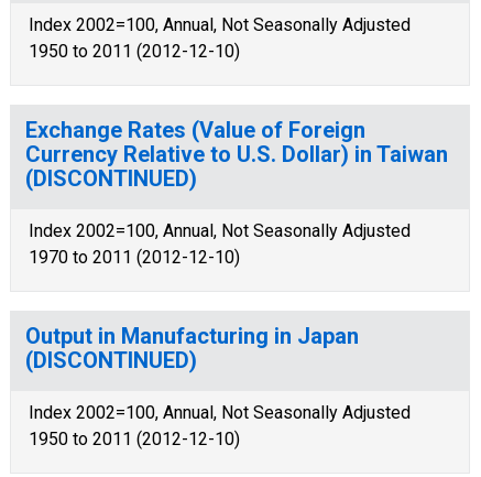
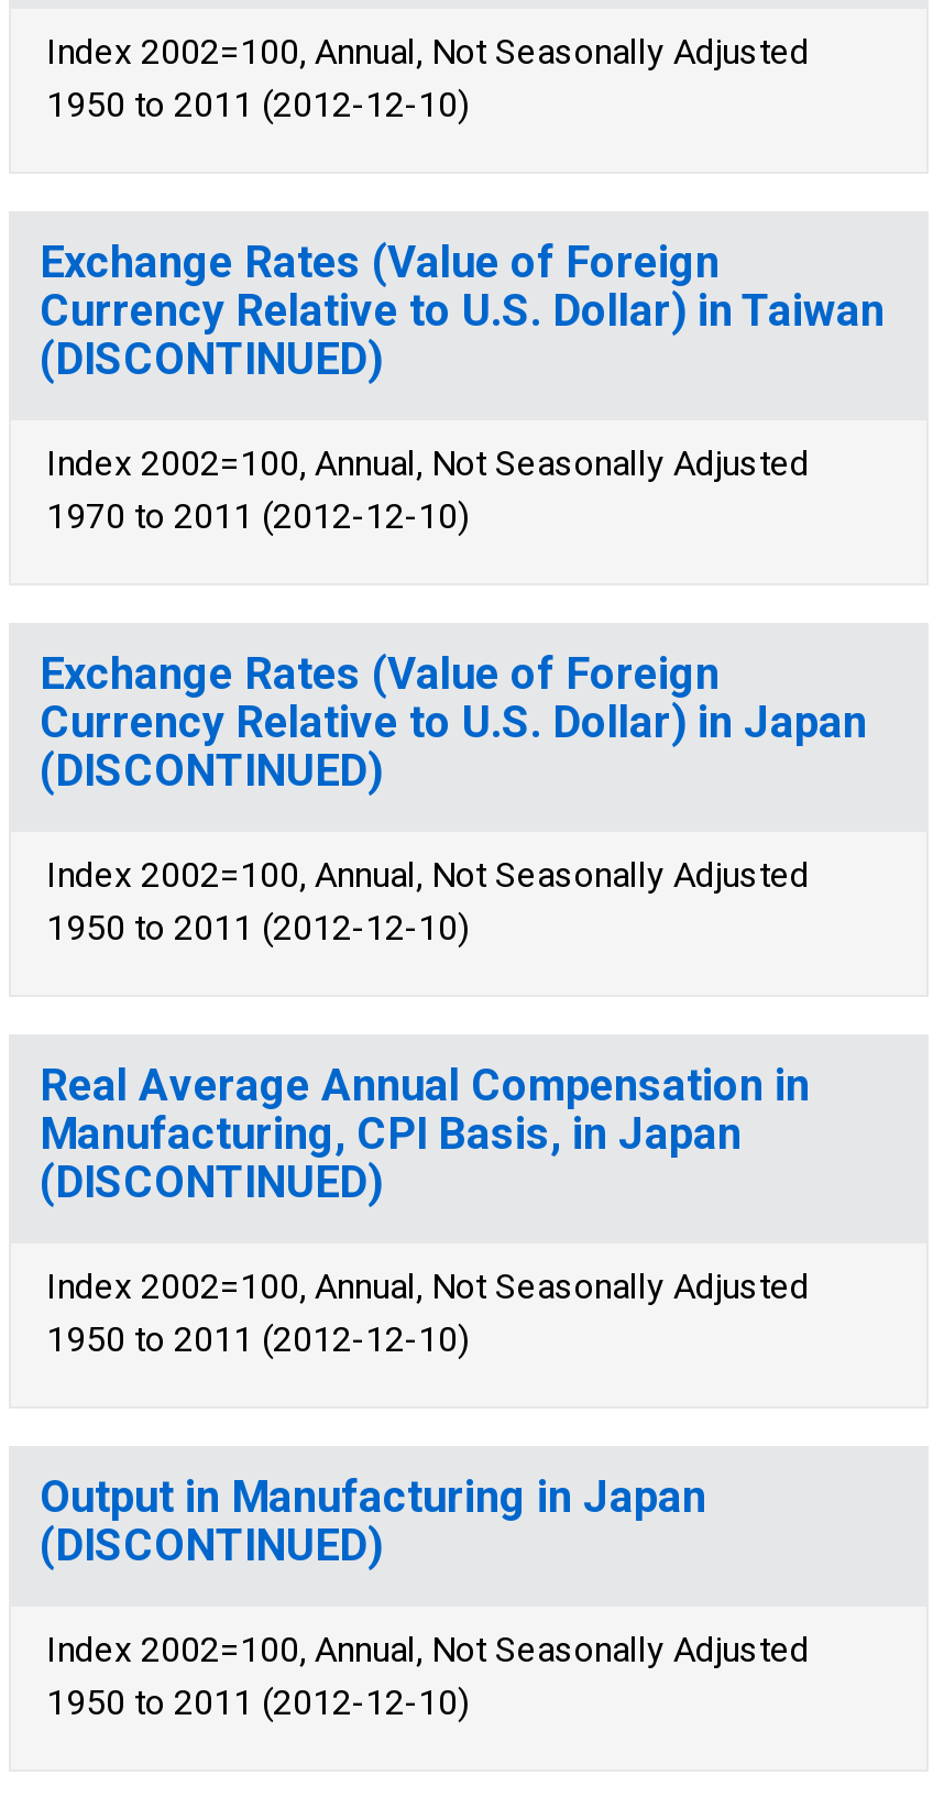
none -> [40,647,867,1360] Exchange Rates (Value of Foreign | Currency Relative to U.S. Dollar) in Japan | (DISCONTINUED) | Index 2002=100, Annual, Not Seasonally Adjusted | 1950 to 2011 (2012-12-10) | Real Average Annual Compensation in | Manufacturing, CPI Basis, in Japan | (DISCONTINUED) | Index 2002=100, Annual, Not Seasonally Adjusted | 1950 to 2011 (2012-12-10)

